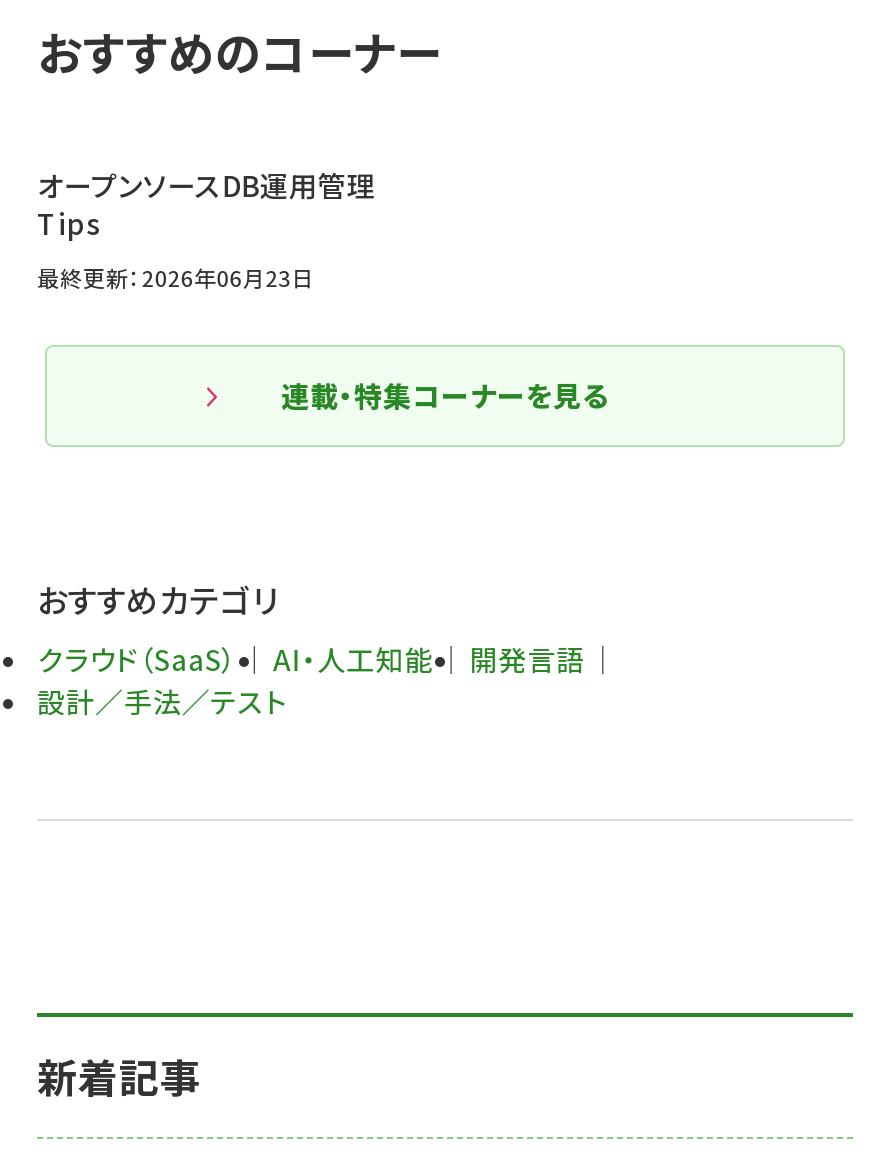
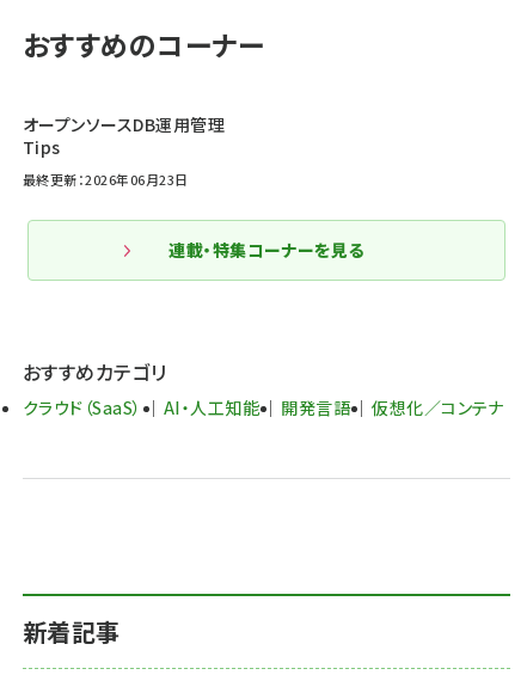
[37,681,288,721] 設計／手法／テスト -> [372,395,504,419] 仮想化／コンテナ

